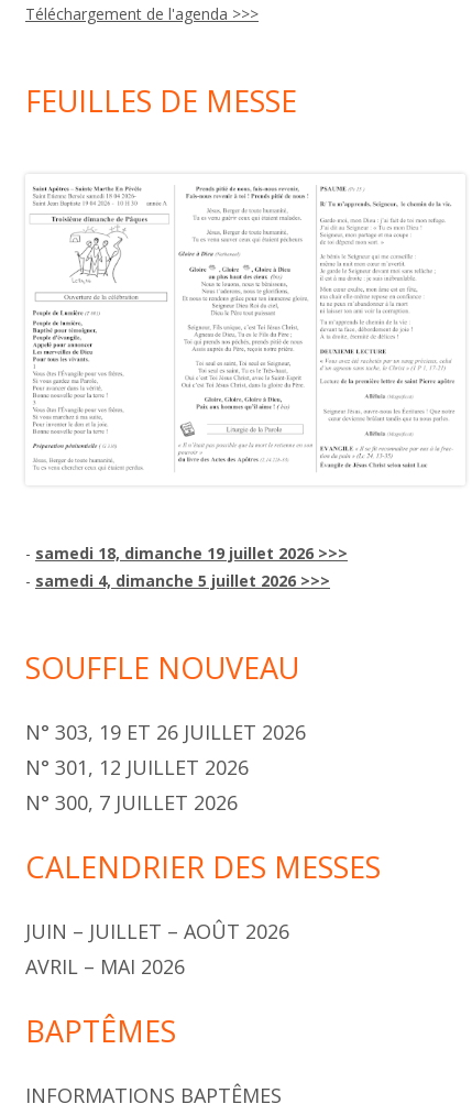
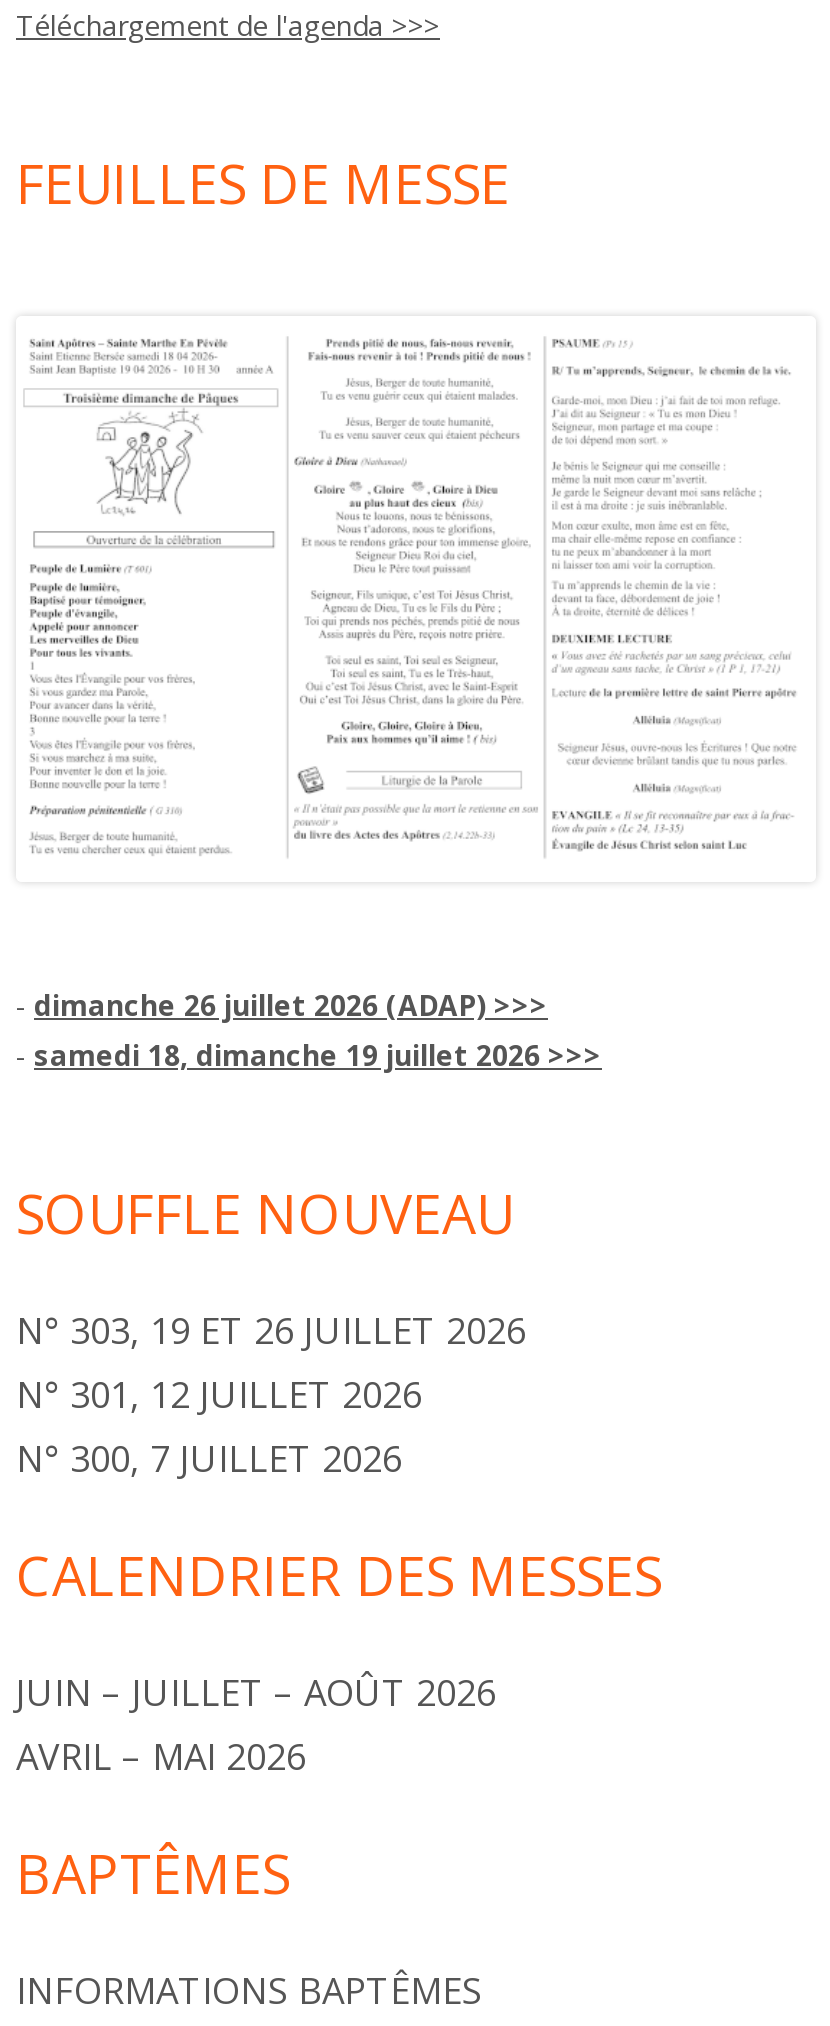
none -> [16,986,548,1024] - dimanche 26 juillet 2026 (ADAP) >>>
moved [25,543,348,563] -> [16,1036,602,1074]: - samedi 18, dimanche 19 juillet 2026 >>>
[25,570,330,591] - samedi 4, dimanche 5 juillet 2026 >>> -> none

